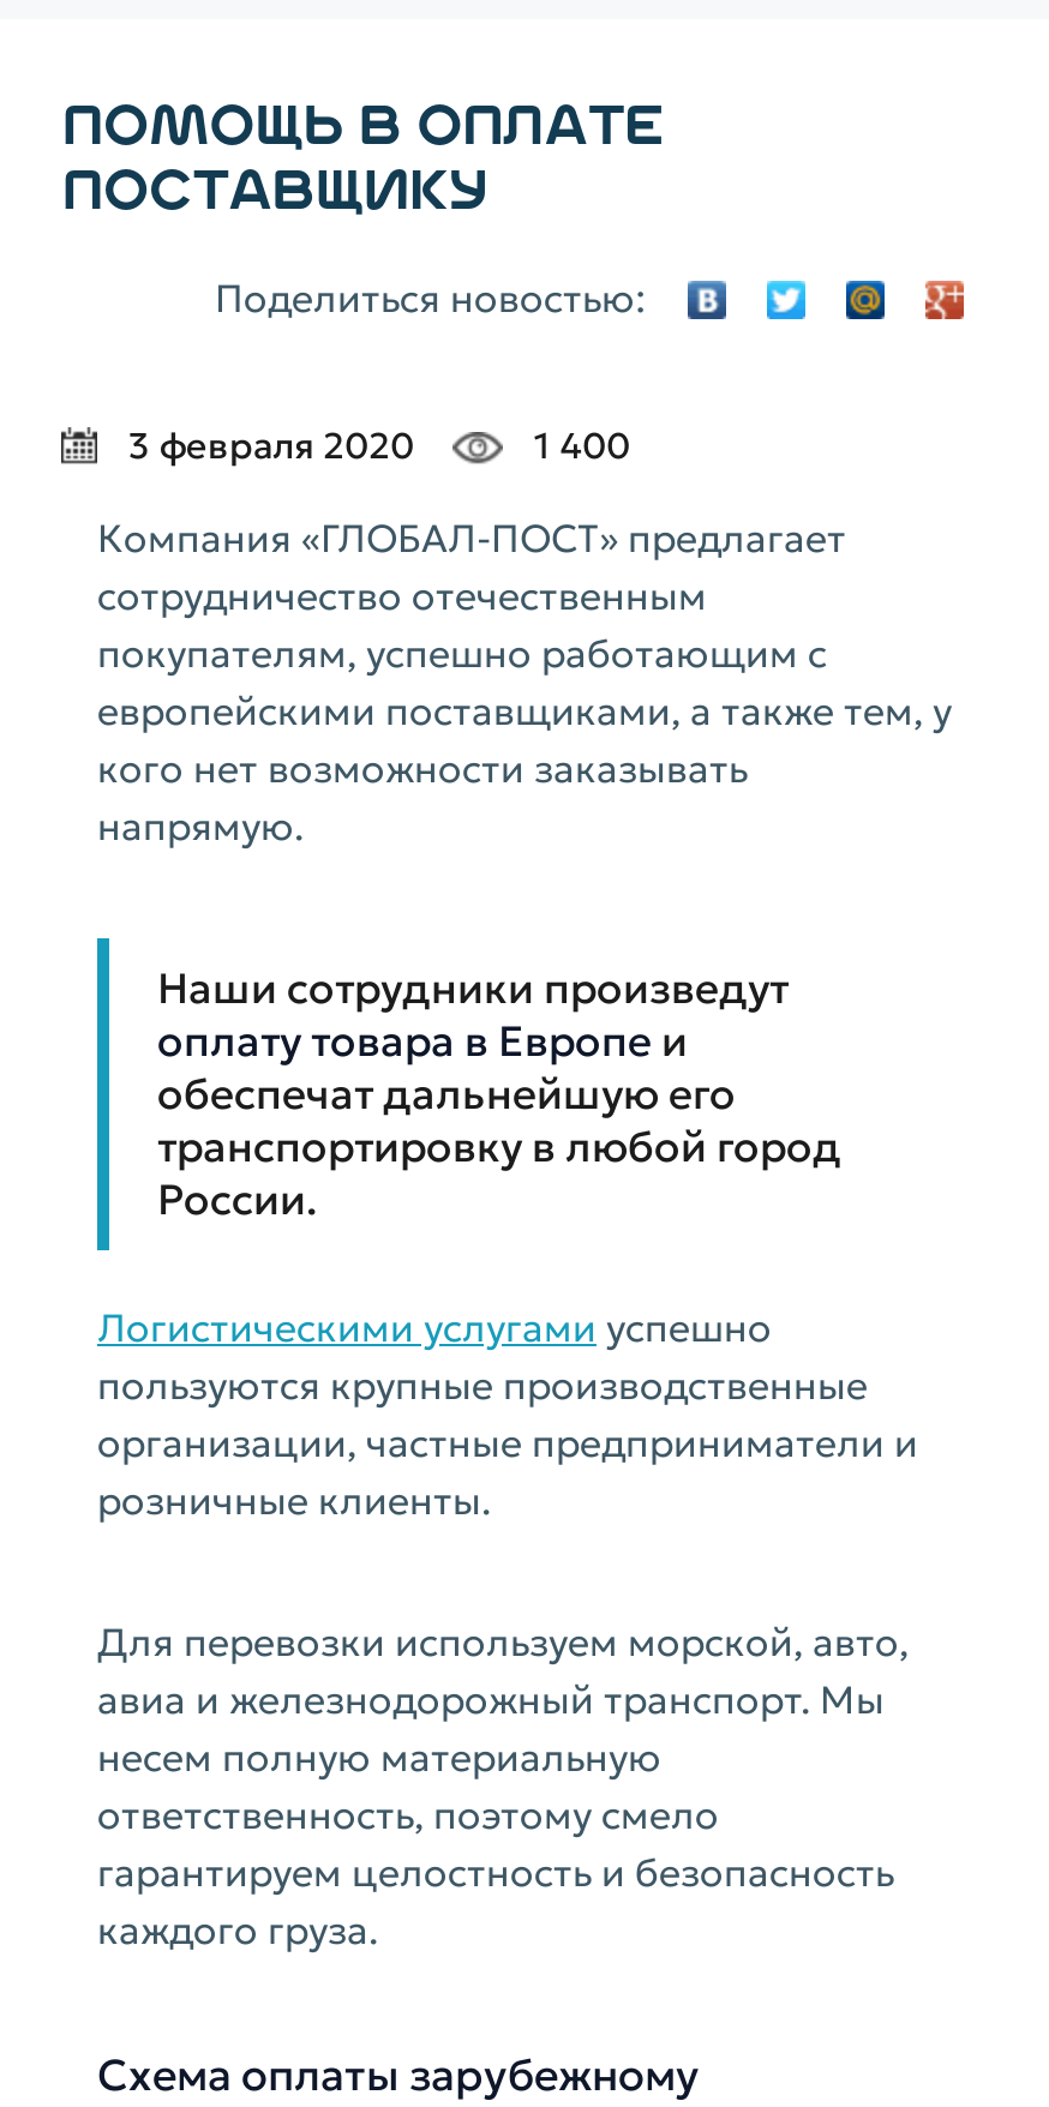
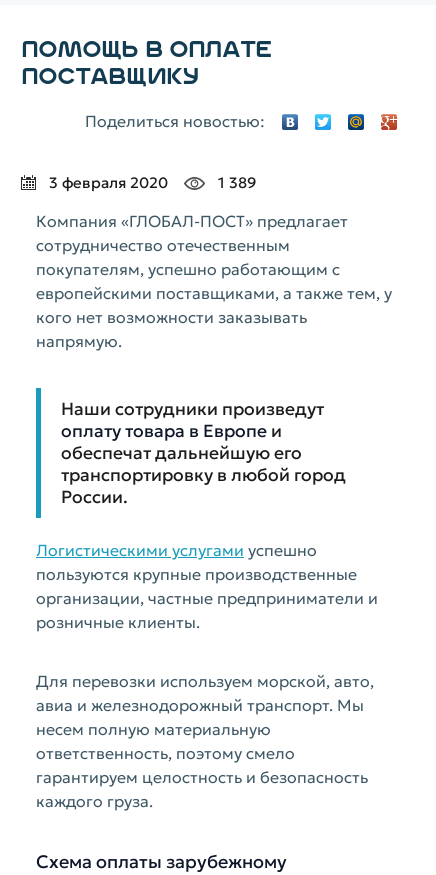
[109,422,630,468] 3 февраля 2020 1 400 -> [41,173,256,192] 3 февраля 2020 1 389

